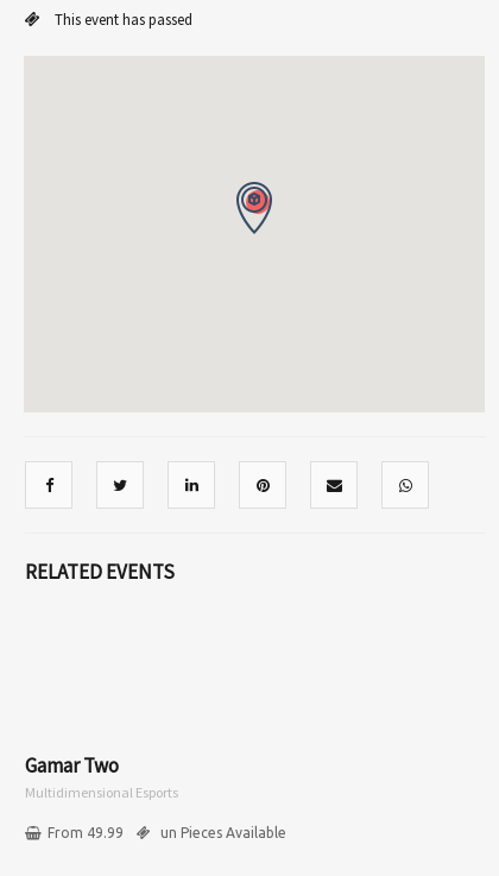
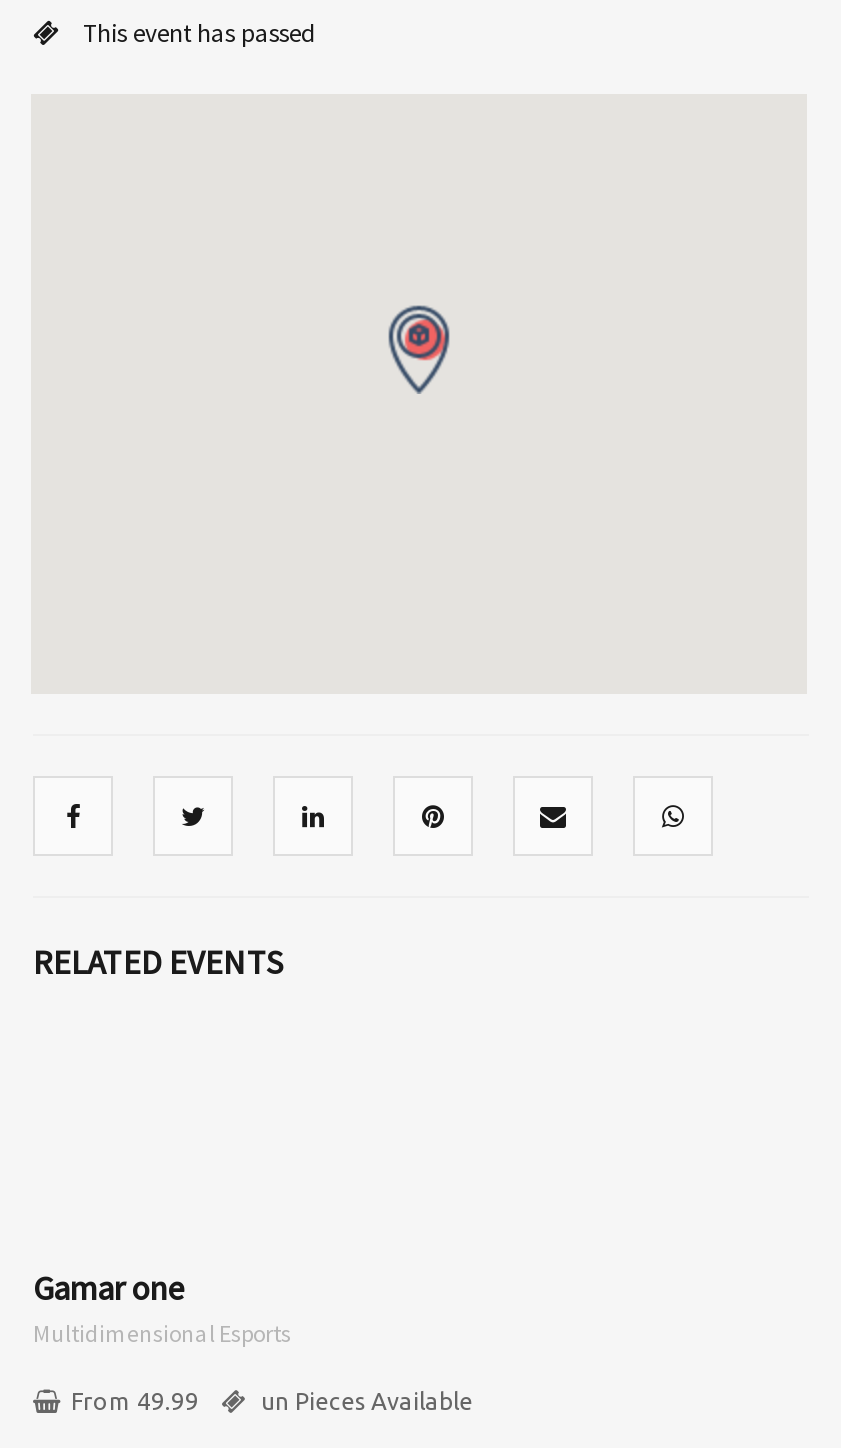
[25,753,119,779] Gamar Two -> [33,1267,185,1311] Gamar one

